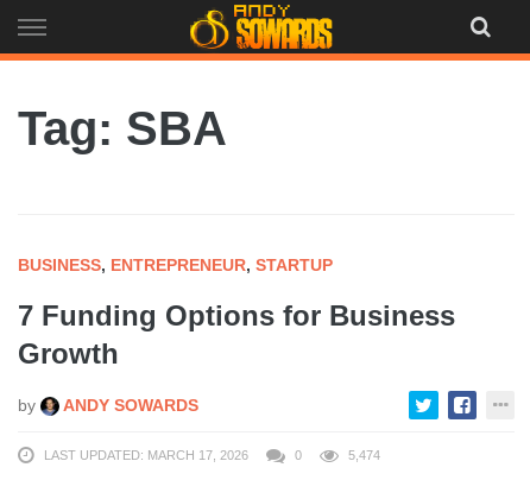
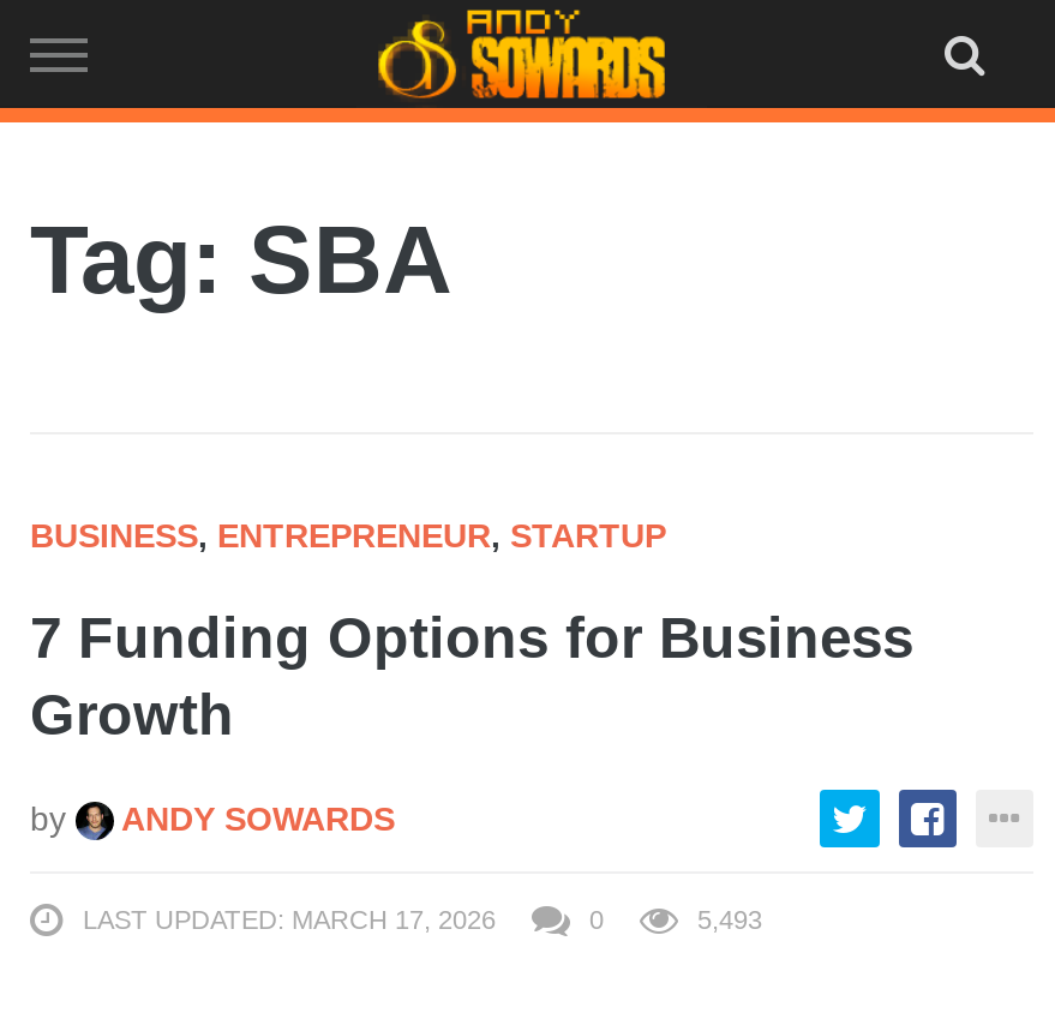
[345,448,380,462] 5,474 -> [690,905,762,934] 5,493

